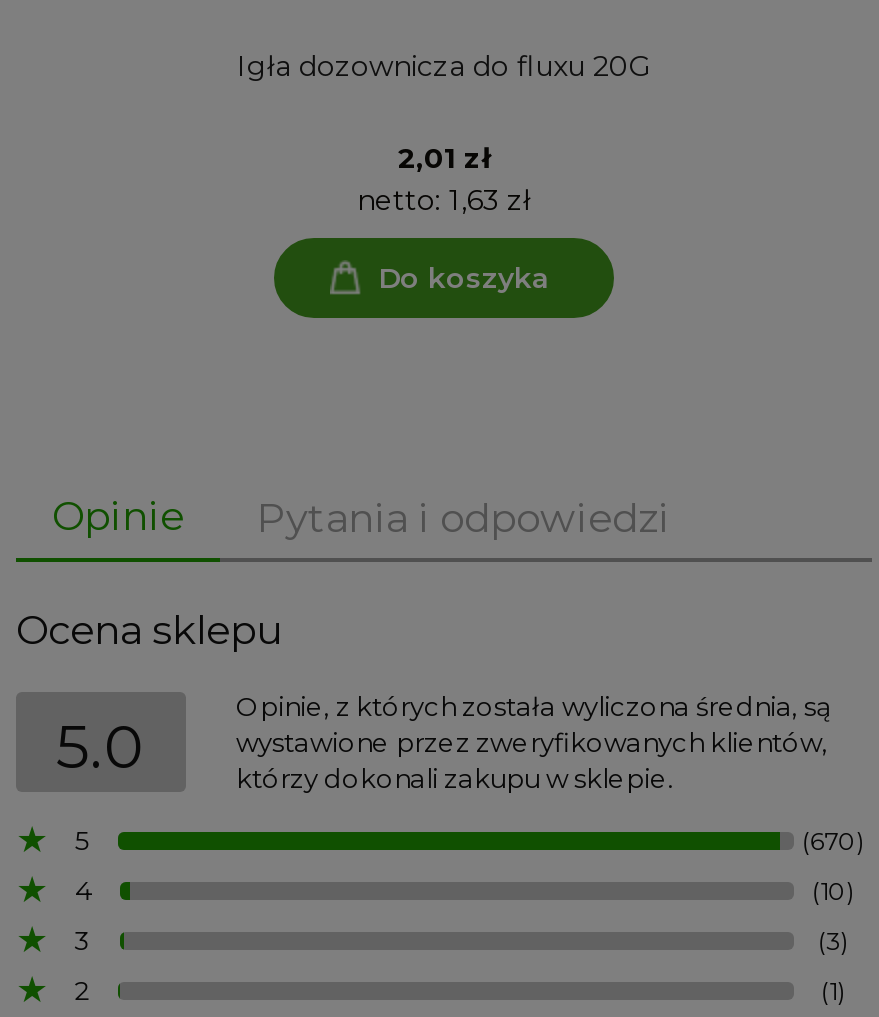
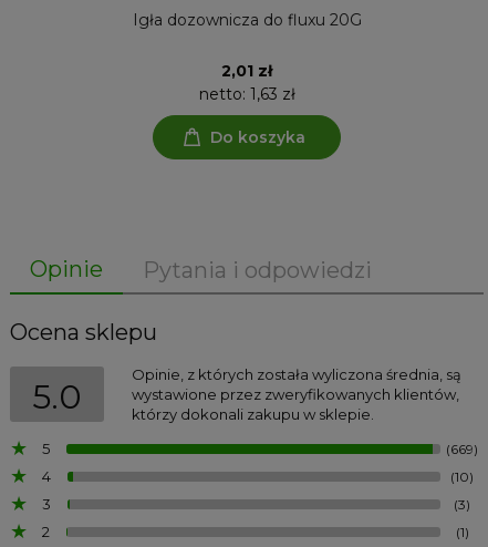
[802,826,864,856] (670) -> [446,441,478,457] (669)

